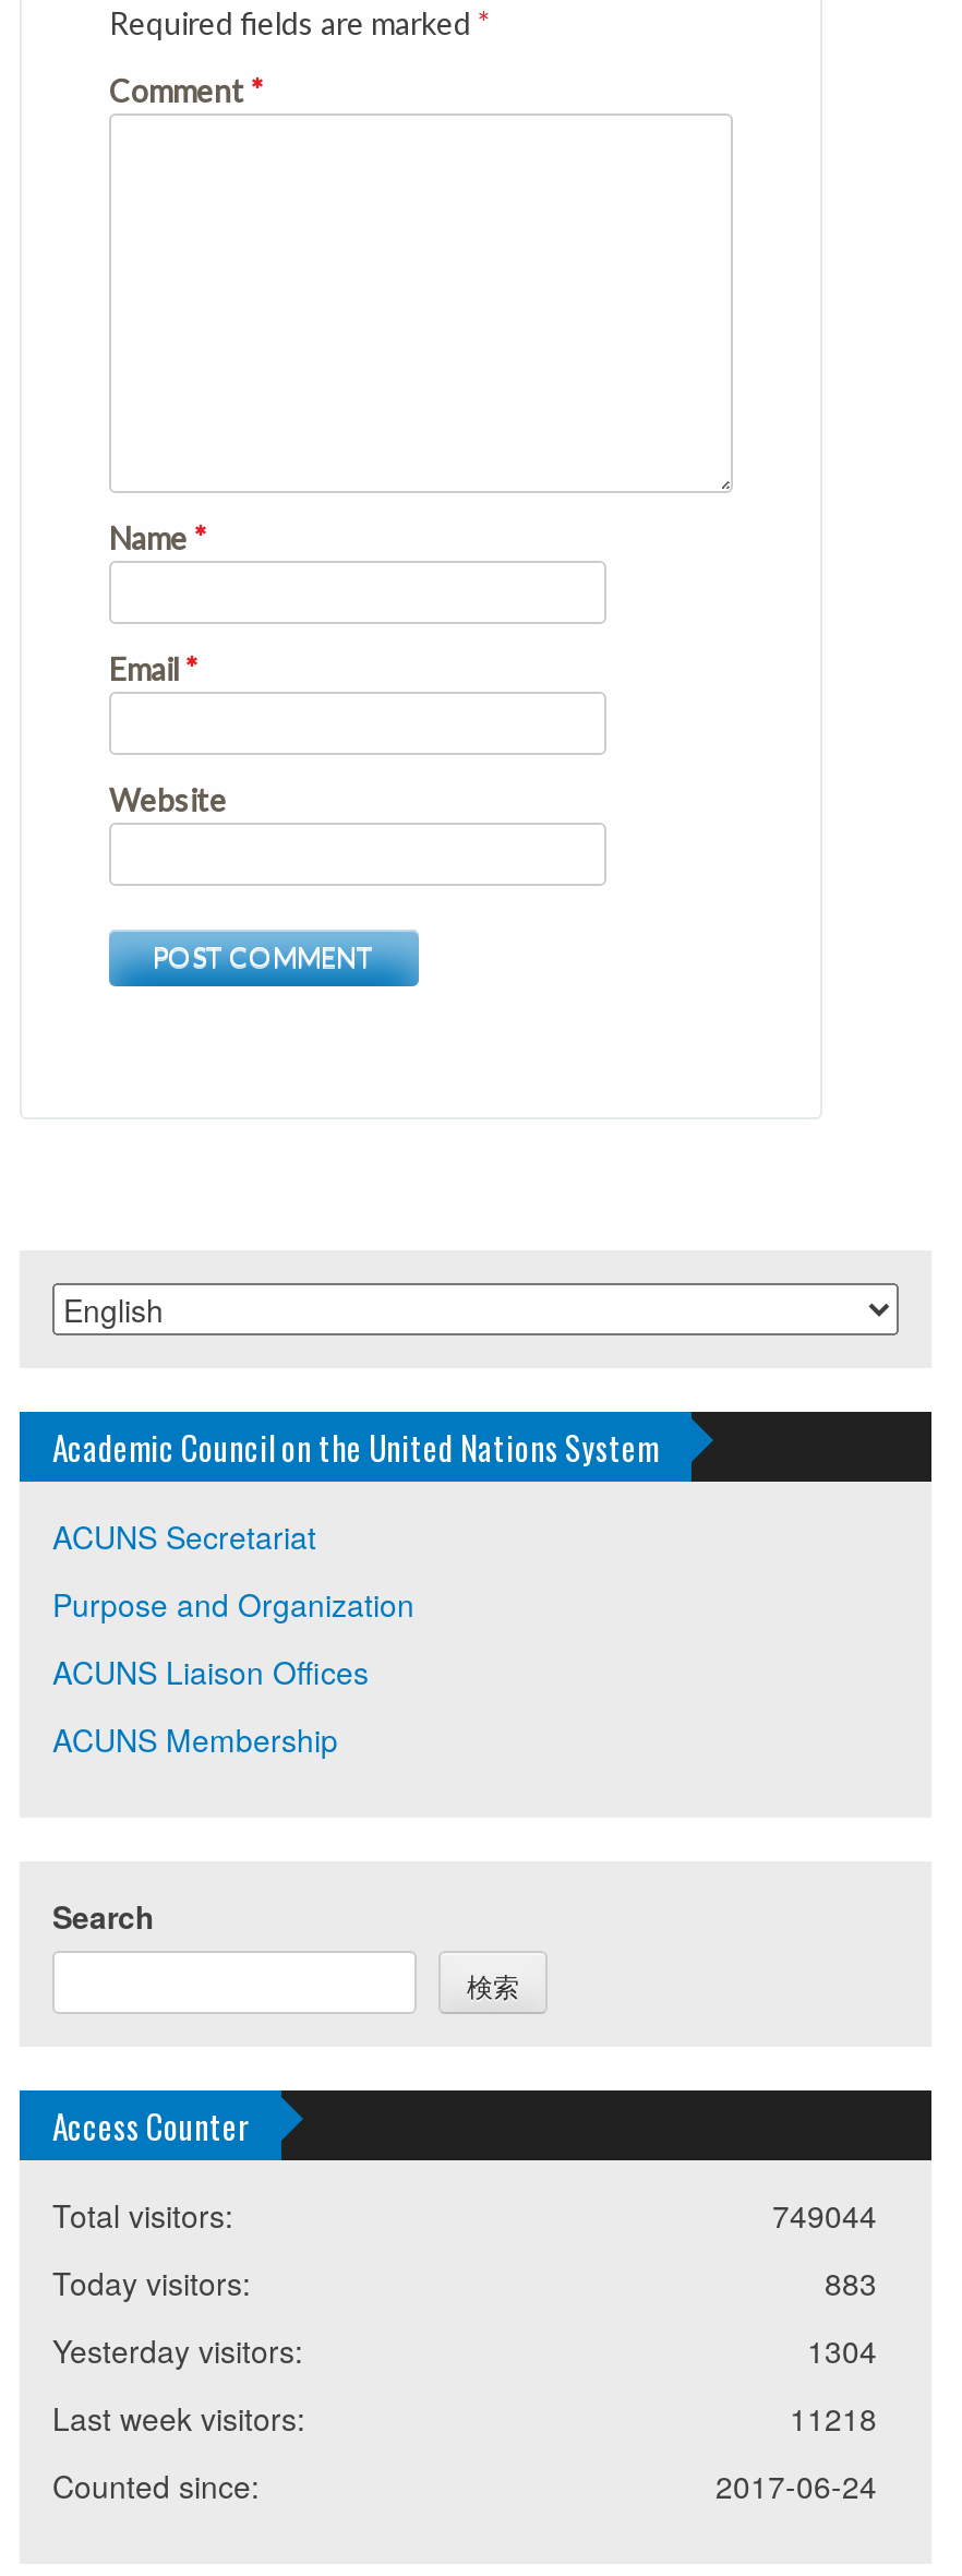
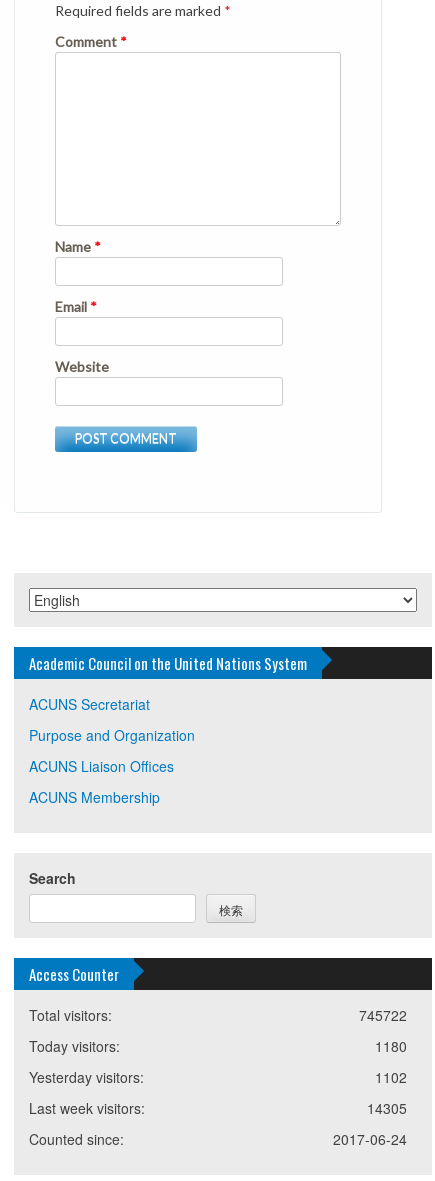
[772,2193,877,2236] 749044 -> [359,1005,407,1025] 745722
[825,2260,877,2304] 883 -> [375,1036,407,1056] 1180
[807,2328,877,2372] 1304 -> [375,1067,407,1087] 1102
[790,2396,877,2439] 11218 -> [367,1098,407,1118] 14305

